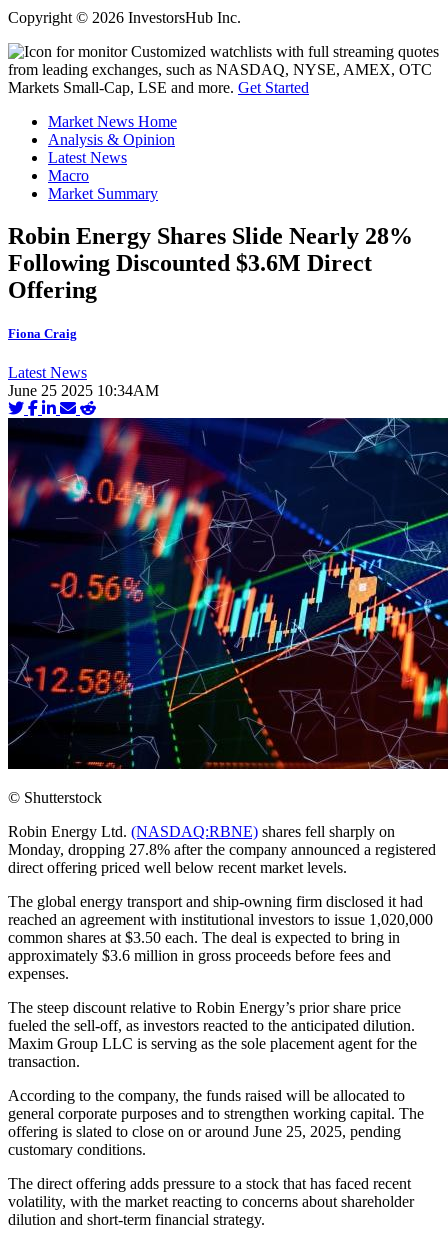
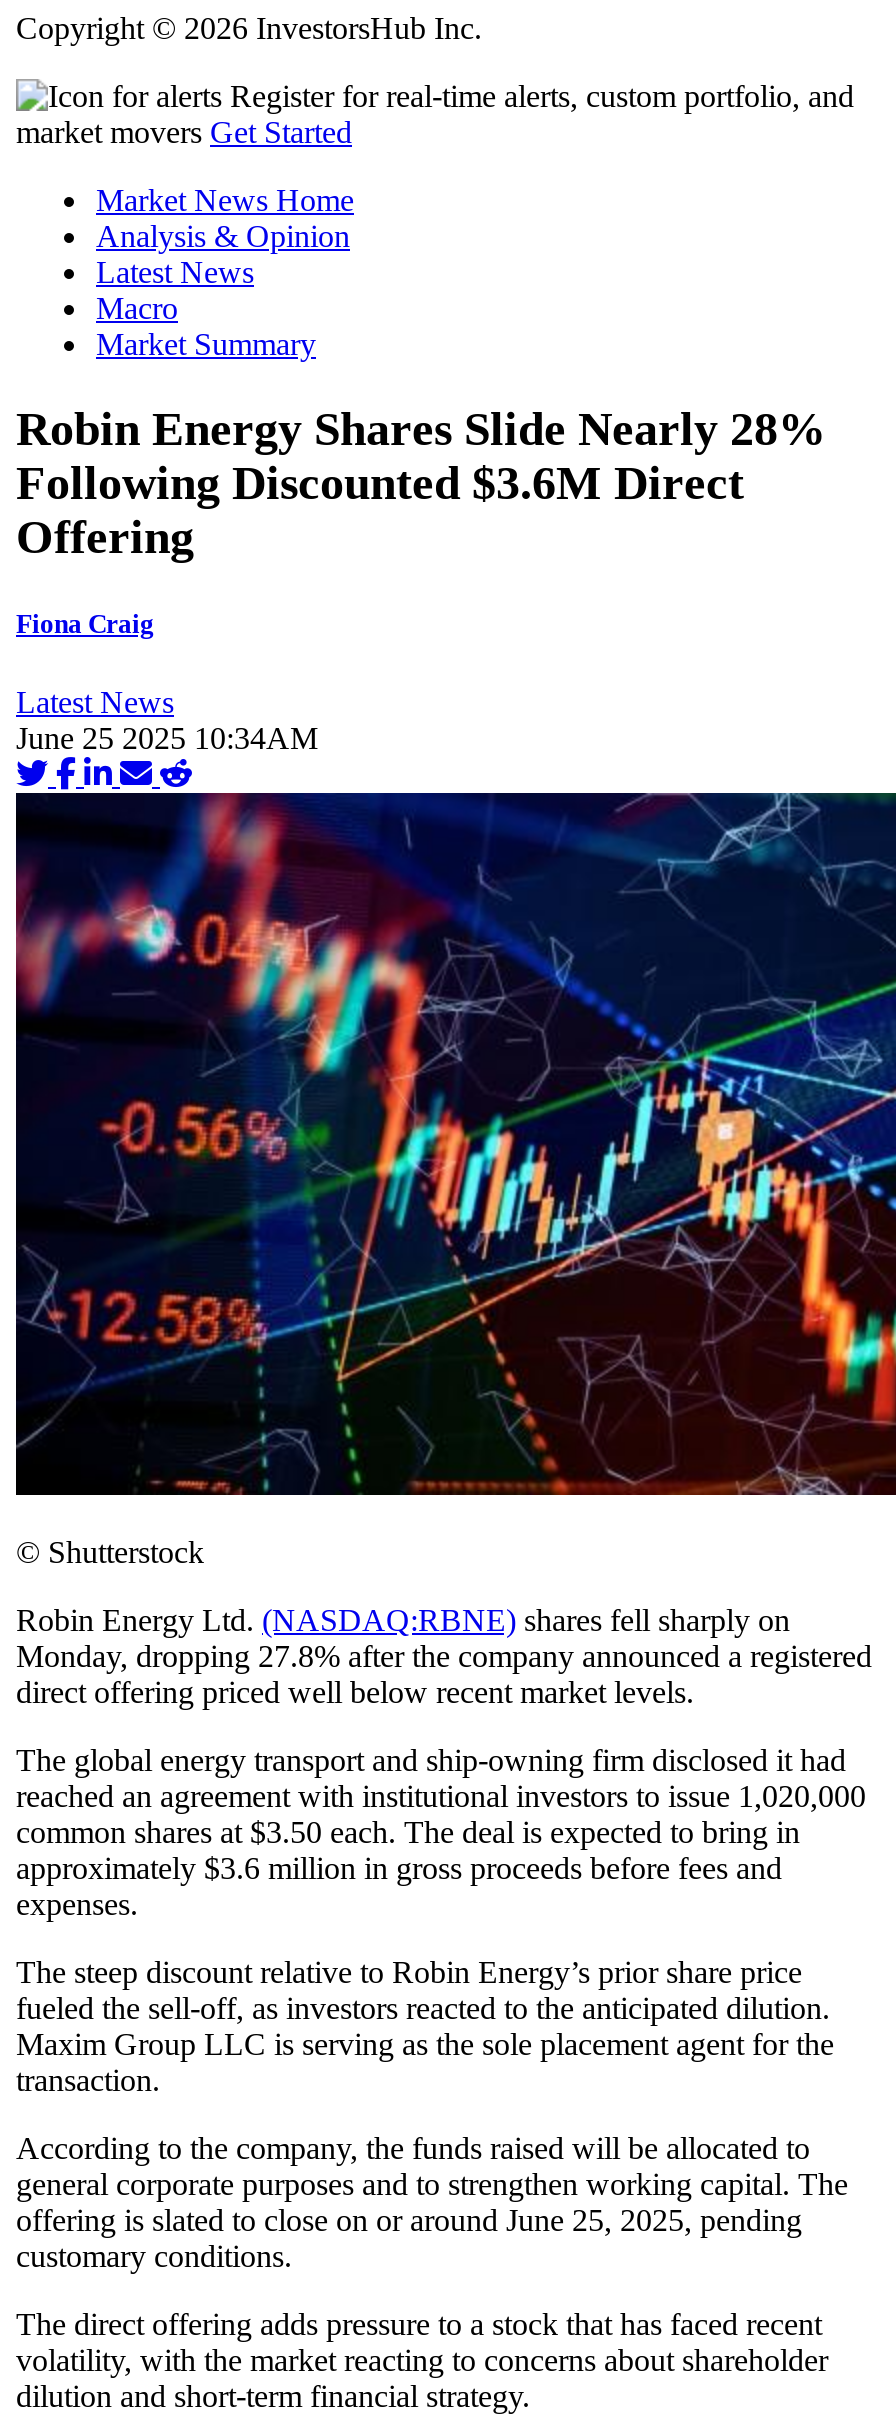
[8,43,439,96] Customized watchlists with full streaming quotes | from leading exchanges, such as NASDAQ, NYSE, AMEX, OTC | Markets Small-Cap, LSE and more. Get Started -> [16,79,854,149] Register for real-time alerts, custom portfolio, and | market movers Get Started

